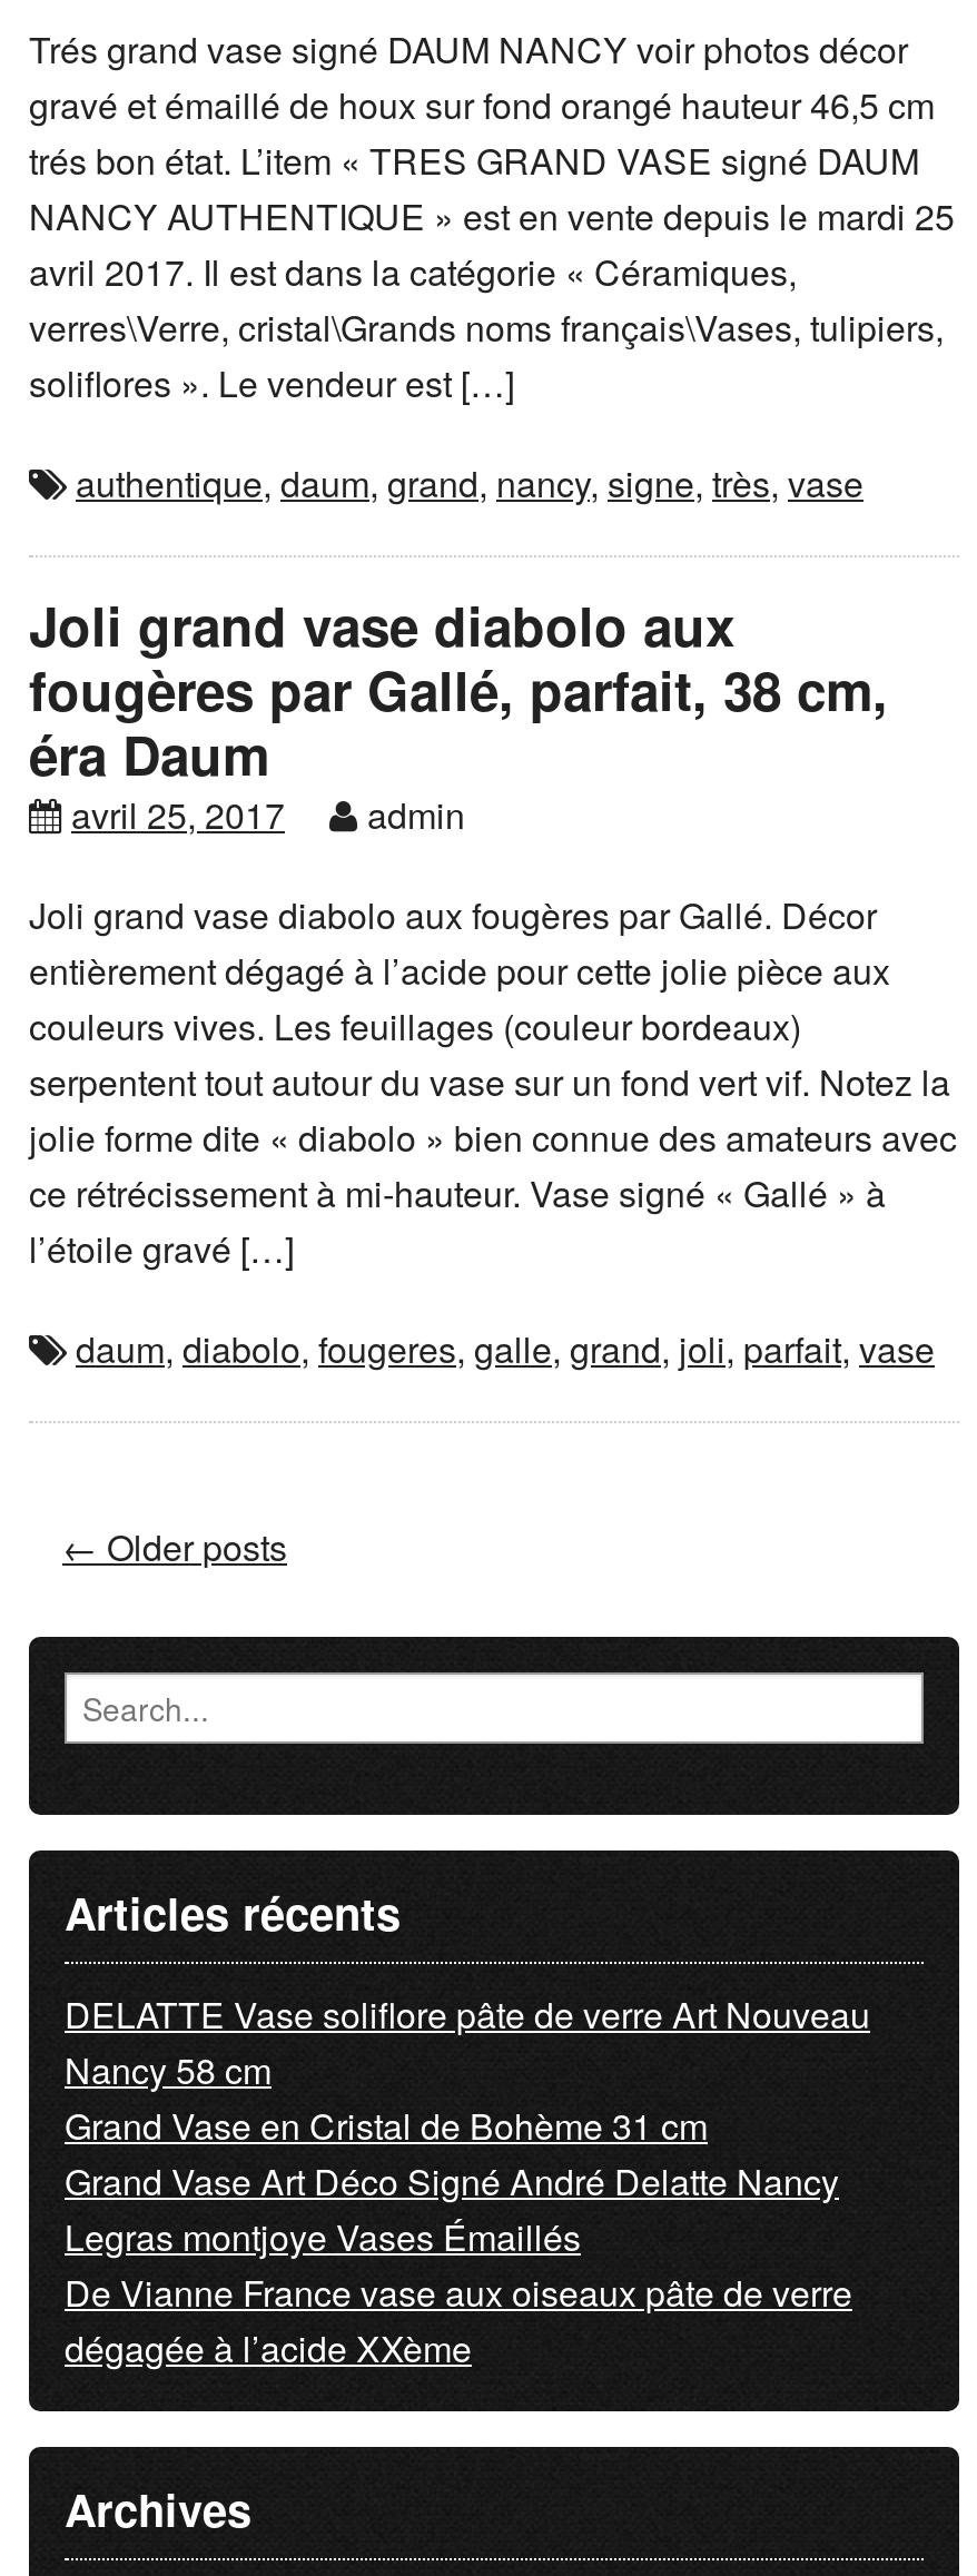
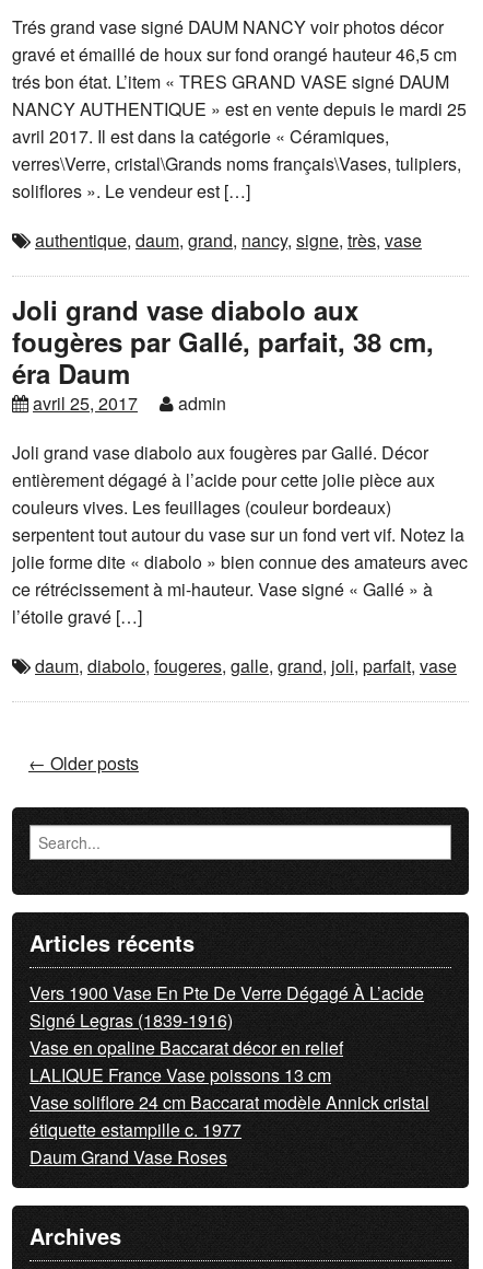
[65,1989,870,2374] DELATTE Vase soliflore pâte de verre Art Nouveau | Nancy 58 cm | Grand Vase en Cristal de Bohème 31 cm | Grand Vase Art Déco Signé André Delatte Nancy | Legras montjoye Vases Émaillés | De Vianne France vase aux oiseaux pâte de verre | dégagée à l’acide XXème -> [30,981,429,1170] Vers 1900 Vase En Pte De Verre Dégagé À L’acide | Signé Legras (1839-1916) | Vase en opaline Baccarat décor en relief | LALIQUE France Vase poissons 13 cm | Vase soliflore 24 cm Baccarat modèle Annick cristal | étiquette estampille c. 1977 | Daum Grand Vase Roses

